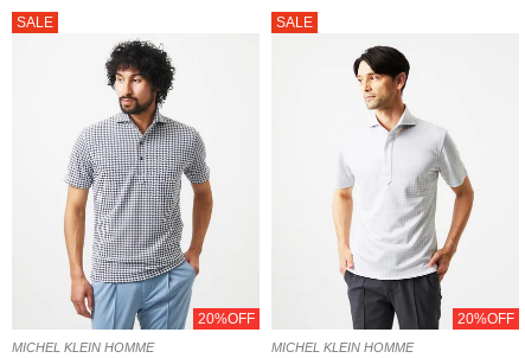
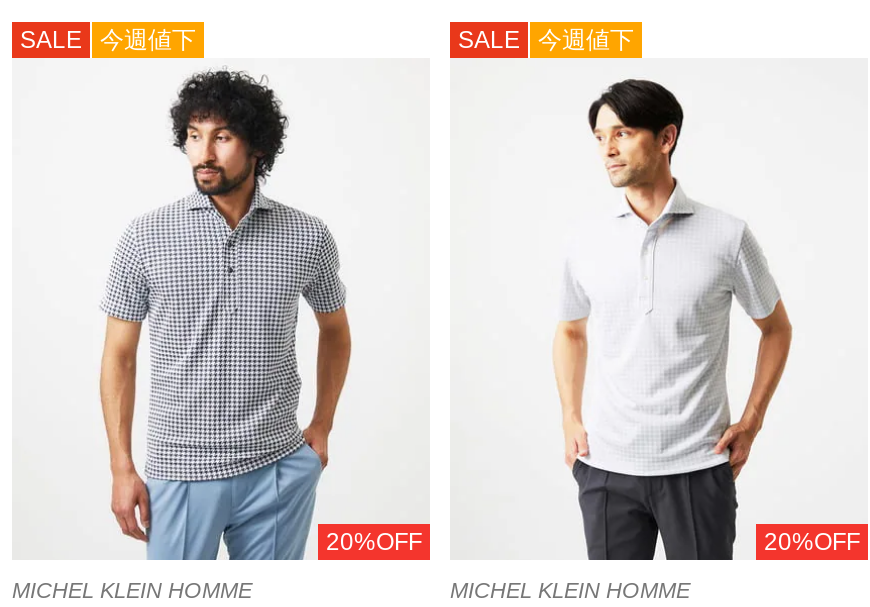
none -> [100,26,196,54] 今週値下
none -> [538,26,634,54] 今週値下

